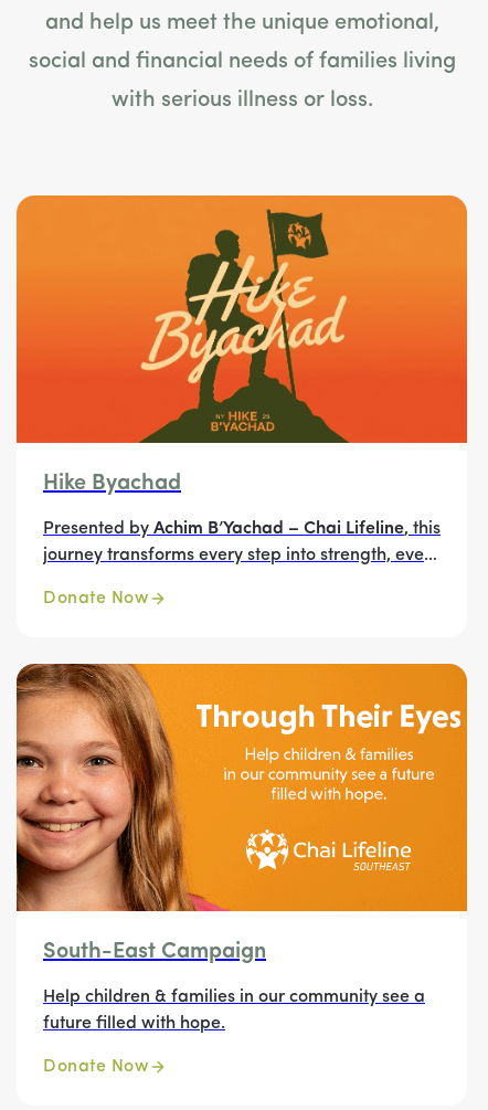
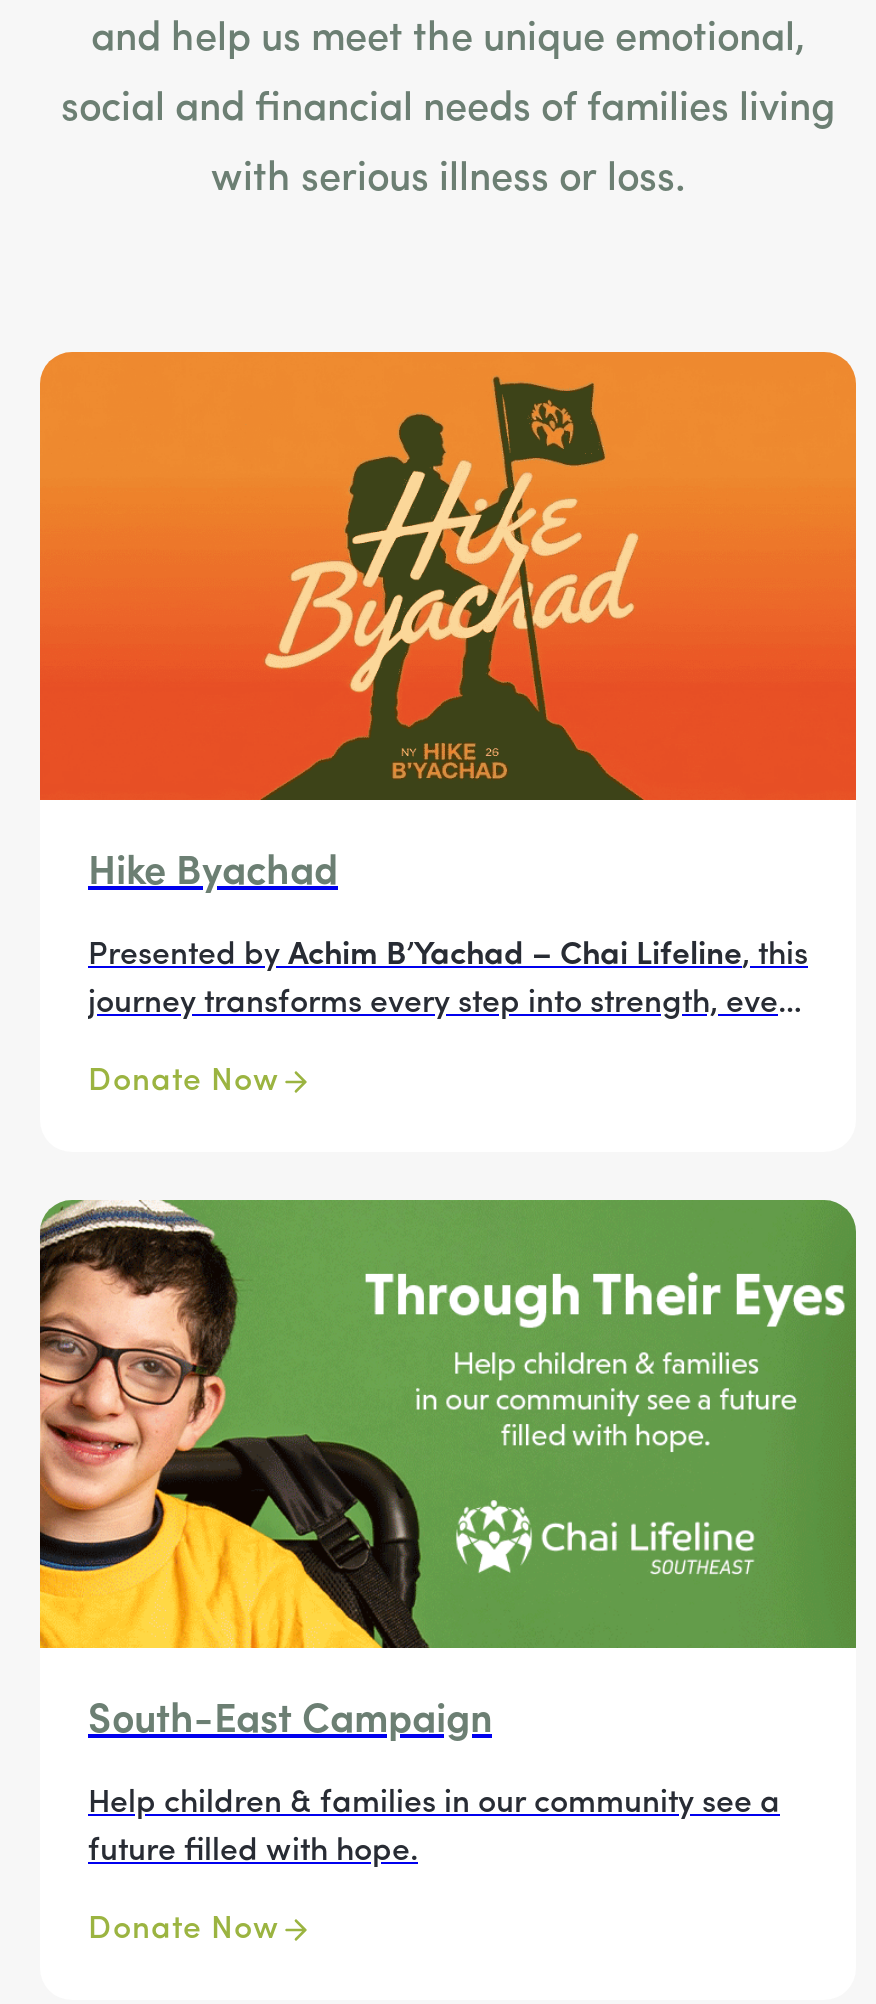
[15,663,468,912] [image] -> [38,1198,858,1650] [image]

